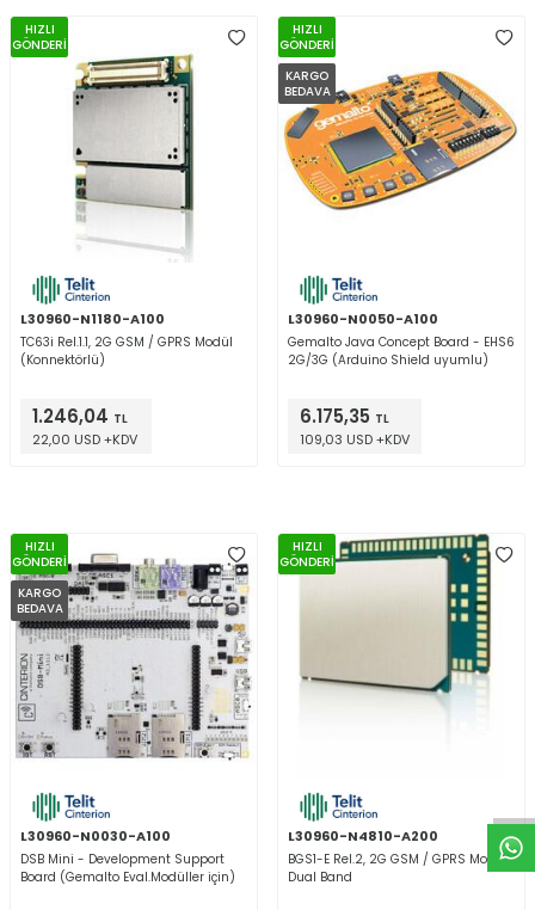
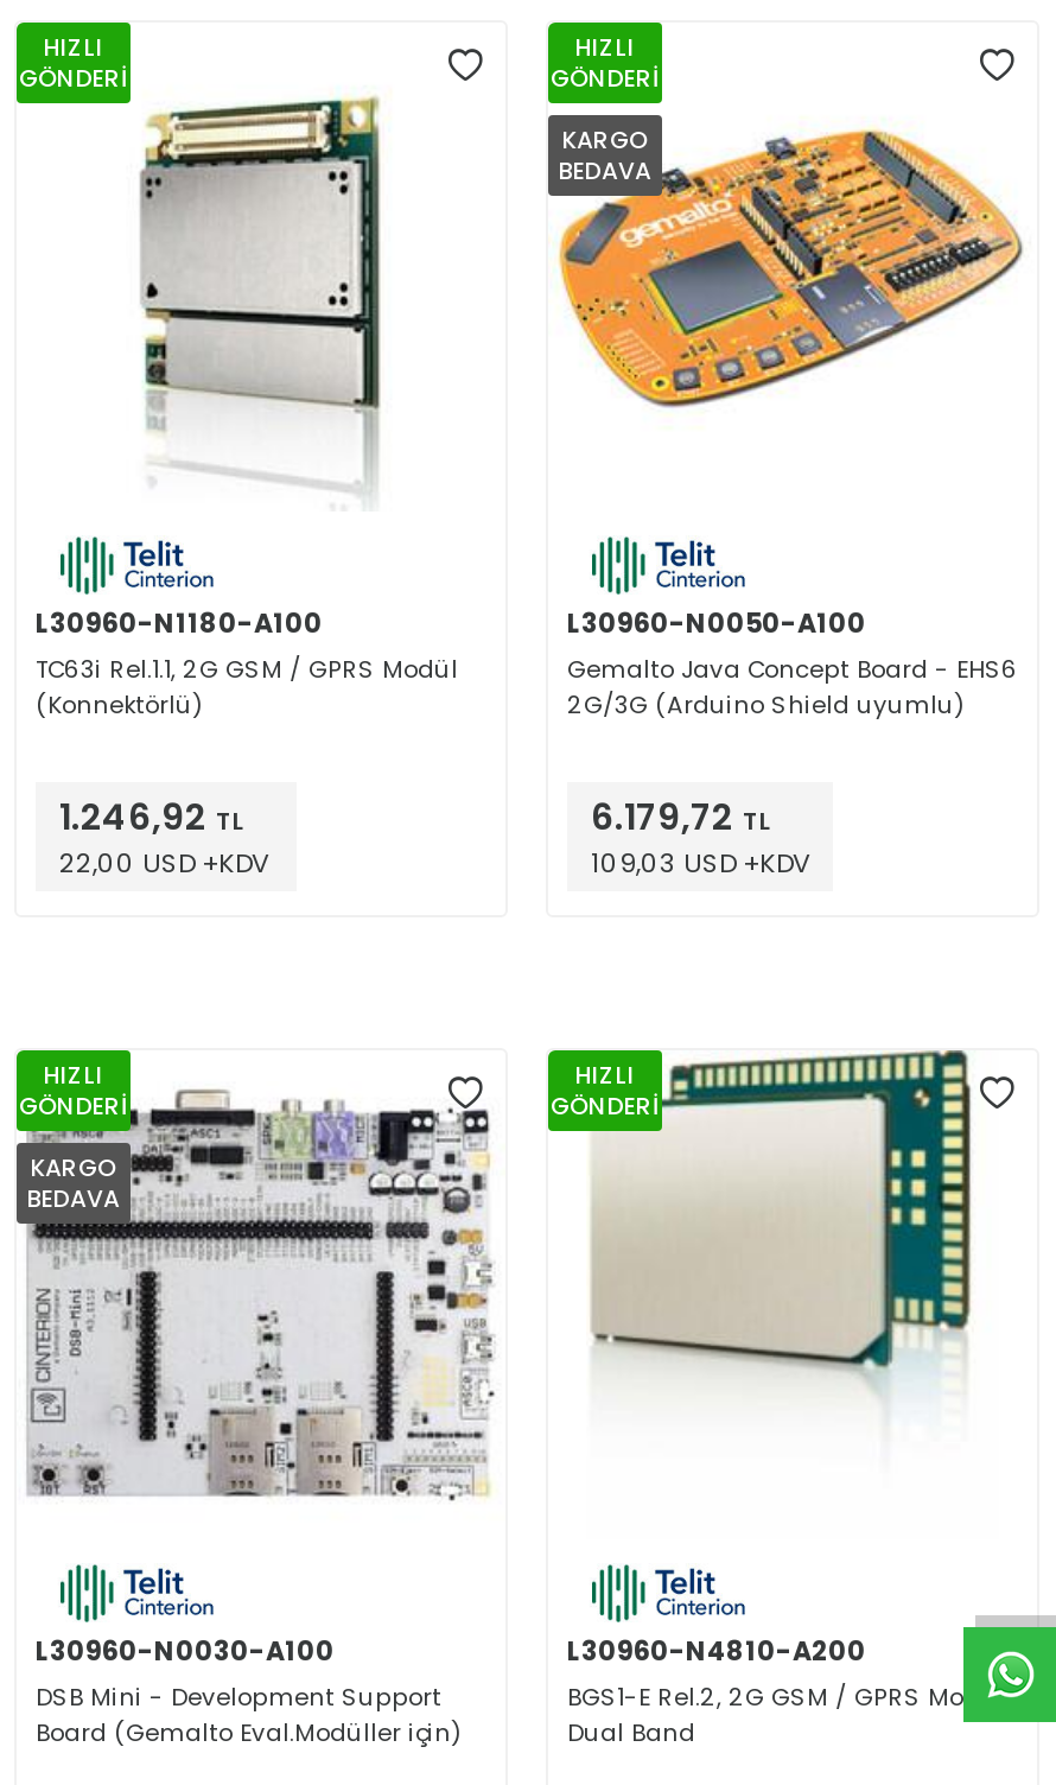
[32,404,128,429] 1.246,04 TL -> [59,792,244,841] 1.246,92 TL
[300,404,389,429] 6.175,35 TL -> [591,792,771,841] 6.179,72 TL

